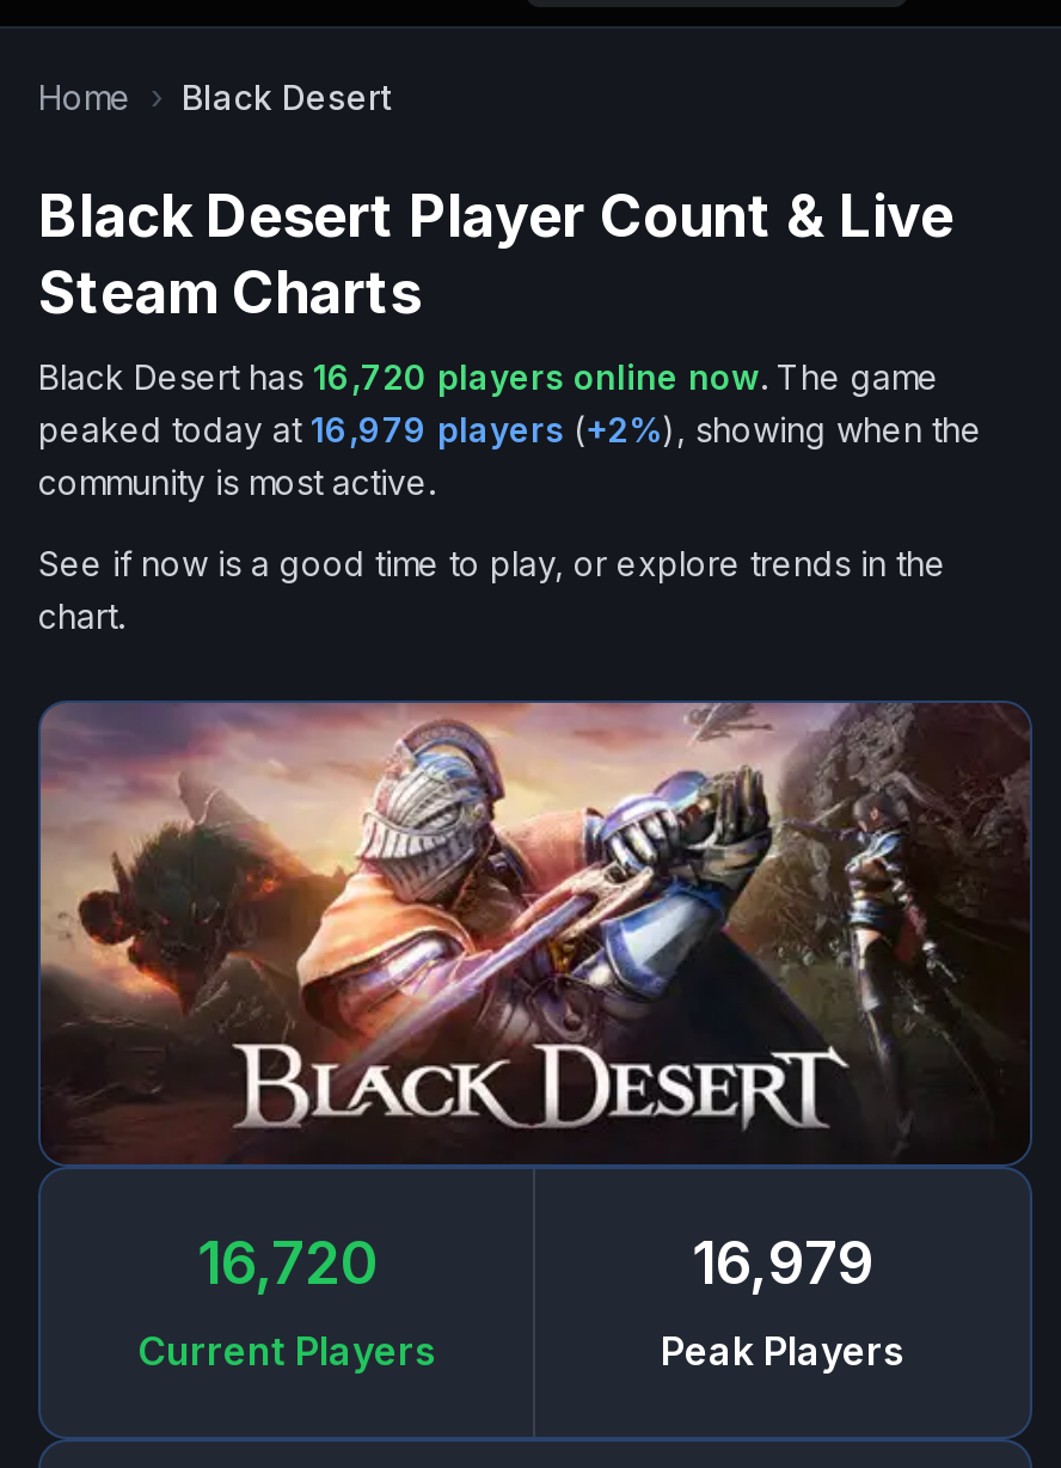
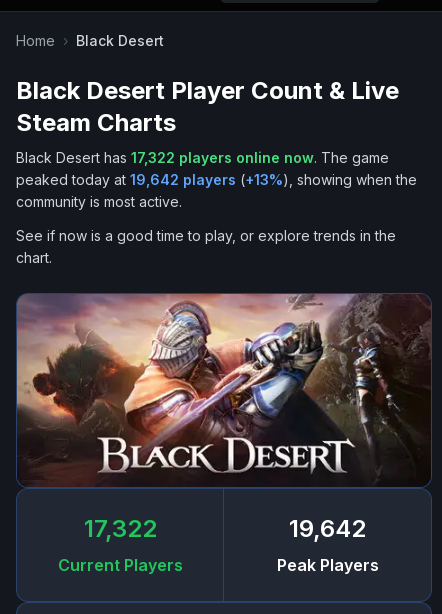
[38,356,939,397] Black Desert has 16,720 players online now. The game -> [16,149,389,166] Black Desert has 17,322 players online now. The game
[38,409,982,449] peaked today at 16,979 players (+2%), showing when the -> [16,171,417,188] peaked today at 19,642 players (+13%), showing when the
[197,1230,376,1299] 16,720 -> [83,514,156,543] 17,322
[692,1230,873,1299] 16,979 -> [289,514,366,543] 19,642

